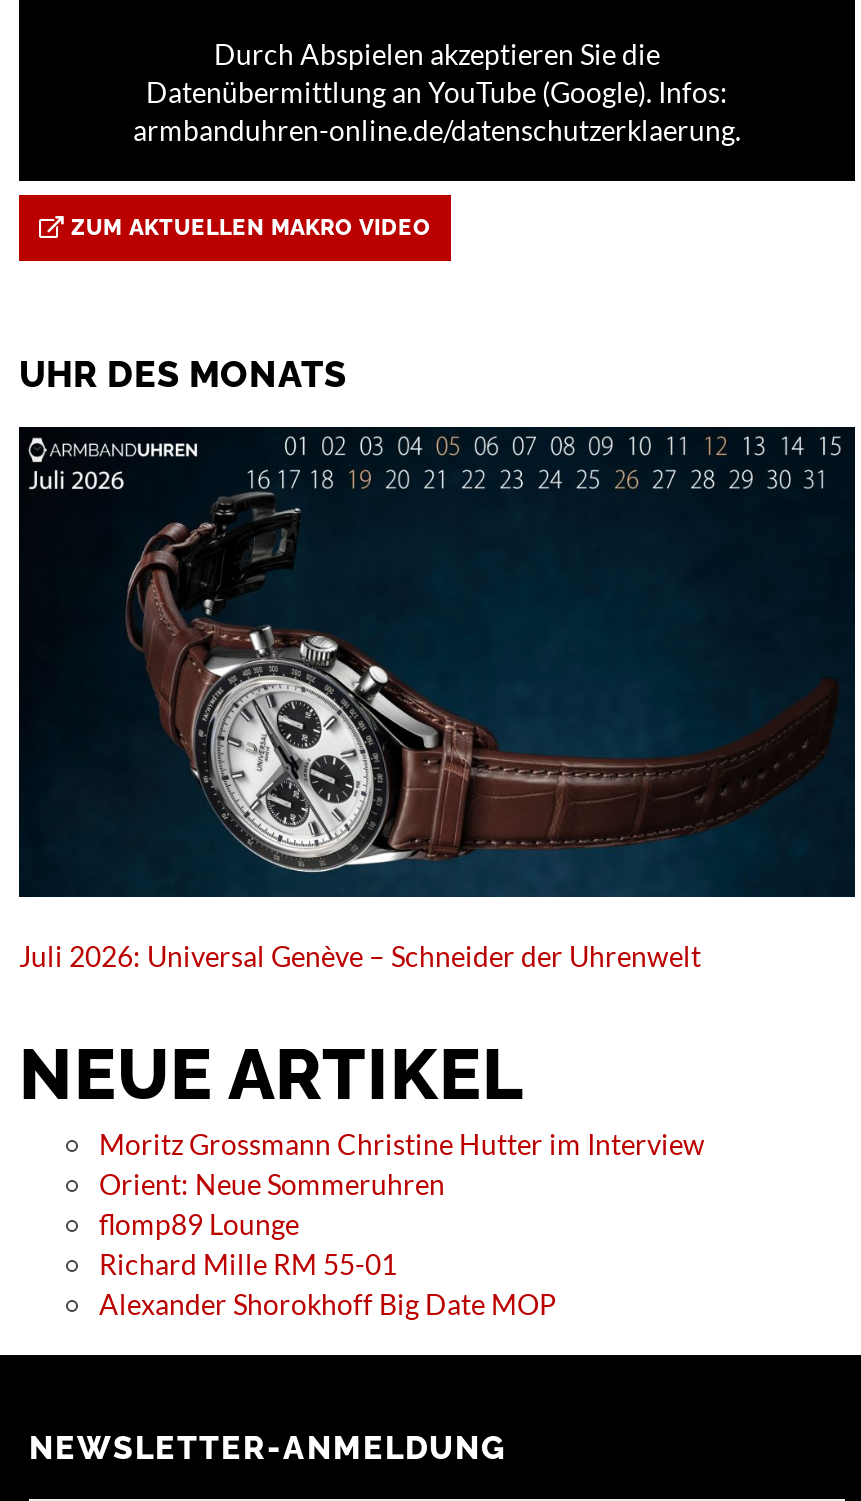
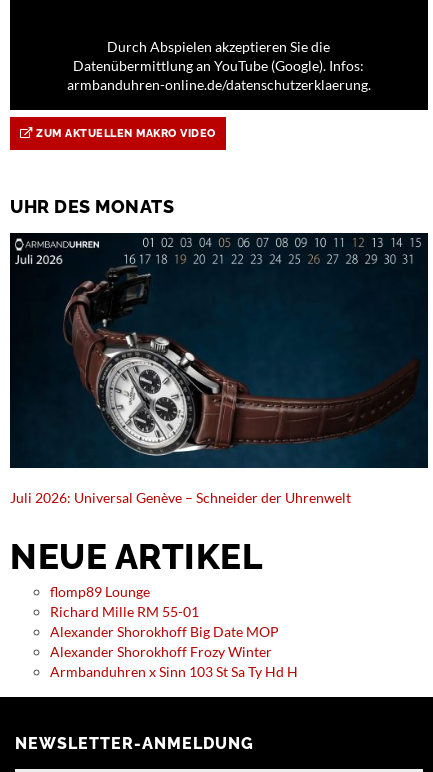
[99,1127,705,1201] Moritz Grossmann Christine Hutter im Interview | Orient: Neue Sommeruhren -> none
moved [99,1207,557,1321] -> [50,583,279,640]: flomp89 Lounge | Richard Mille RM 55-01 | Alexander Shorokhoff Big Date MOP
none -> [50,643,298,680] Alexander Shorokhoff Frozy Winter | Armbanduhren x Sinn 103 St Sa Ty Hd H

